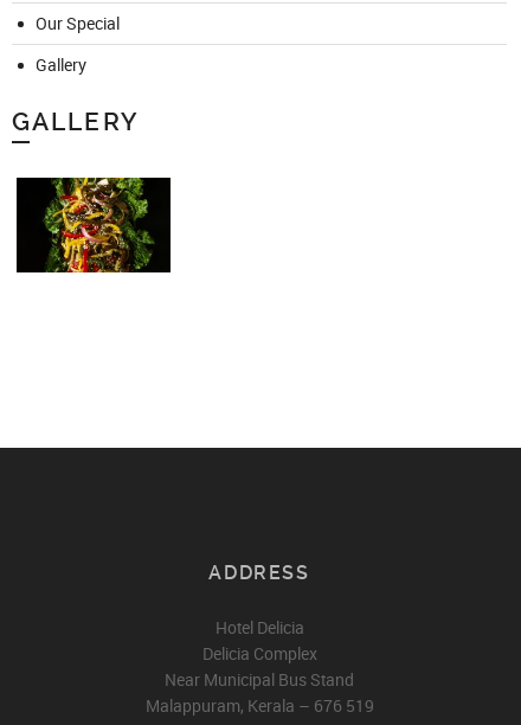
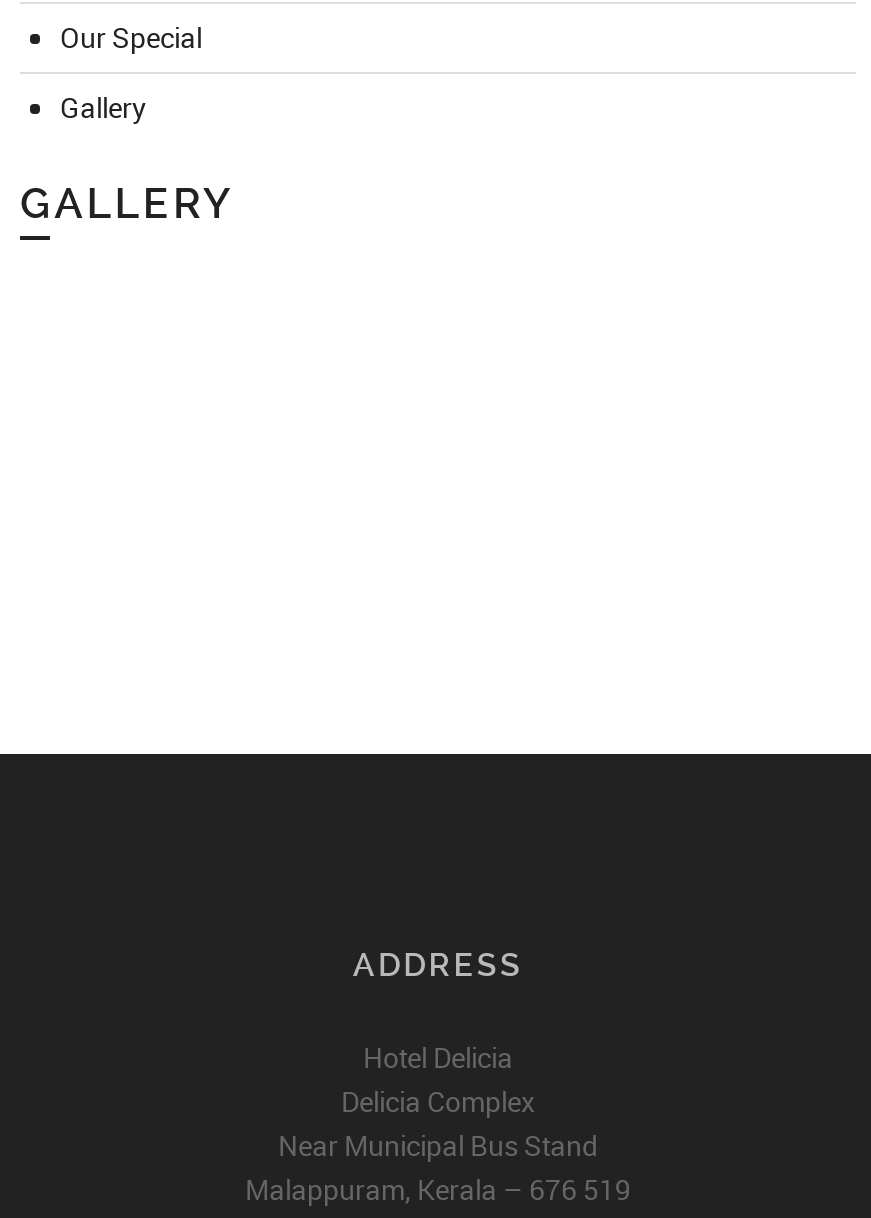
[15,177,172,274] [image] -> none

